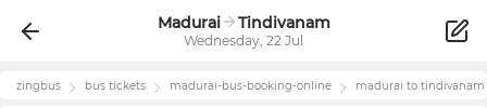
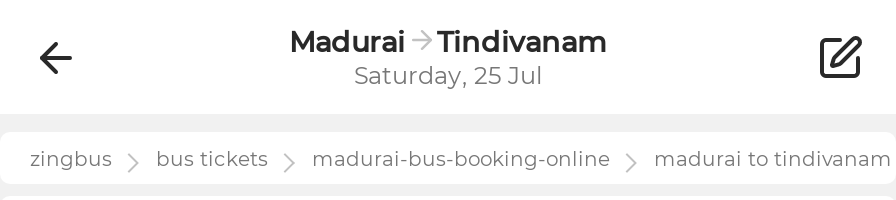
[184,32,303,49] Wednesday, 22 Jul -> [354,60,542,90] Saturday, 25 Jul

